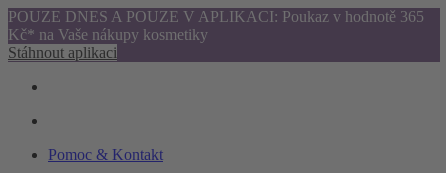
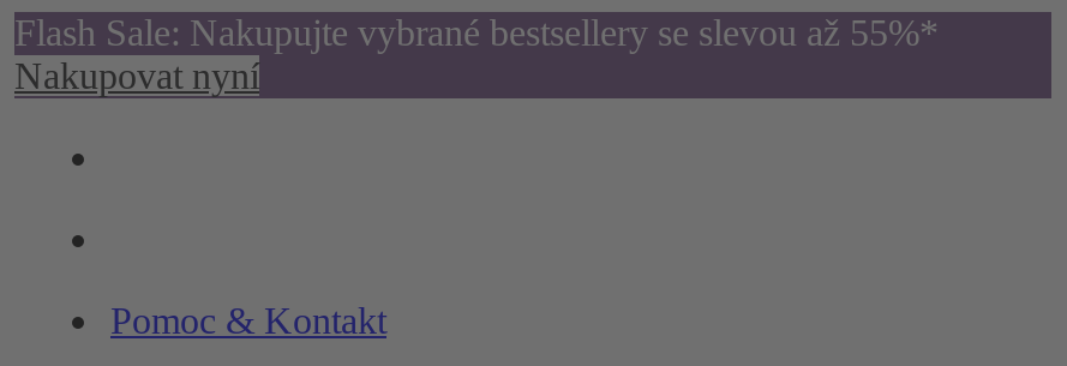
[8,8,424,61] POUZE DNES A POUZE V APLIKACI: Poukaz v hodnotě 365 | Kč* na Vaše nákupy kosmetiky | Stáhnout aplikaci -> [14,12,939,96] Flash Sale: Nakupujte vybrané bestsellery se slevou až 55%* | Nakupovat nyní

